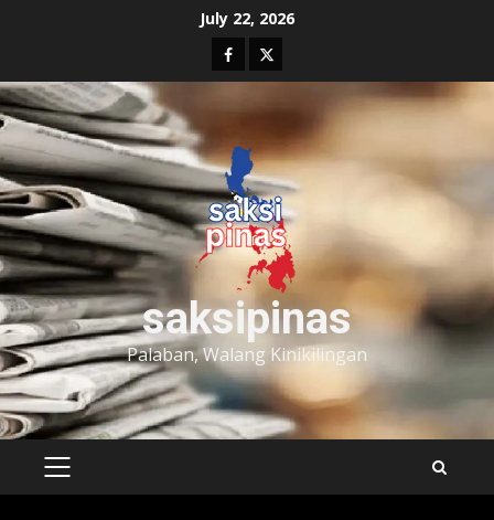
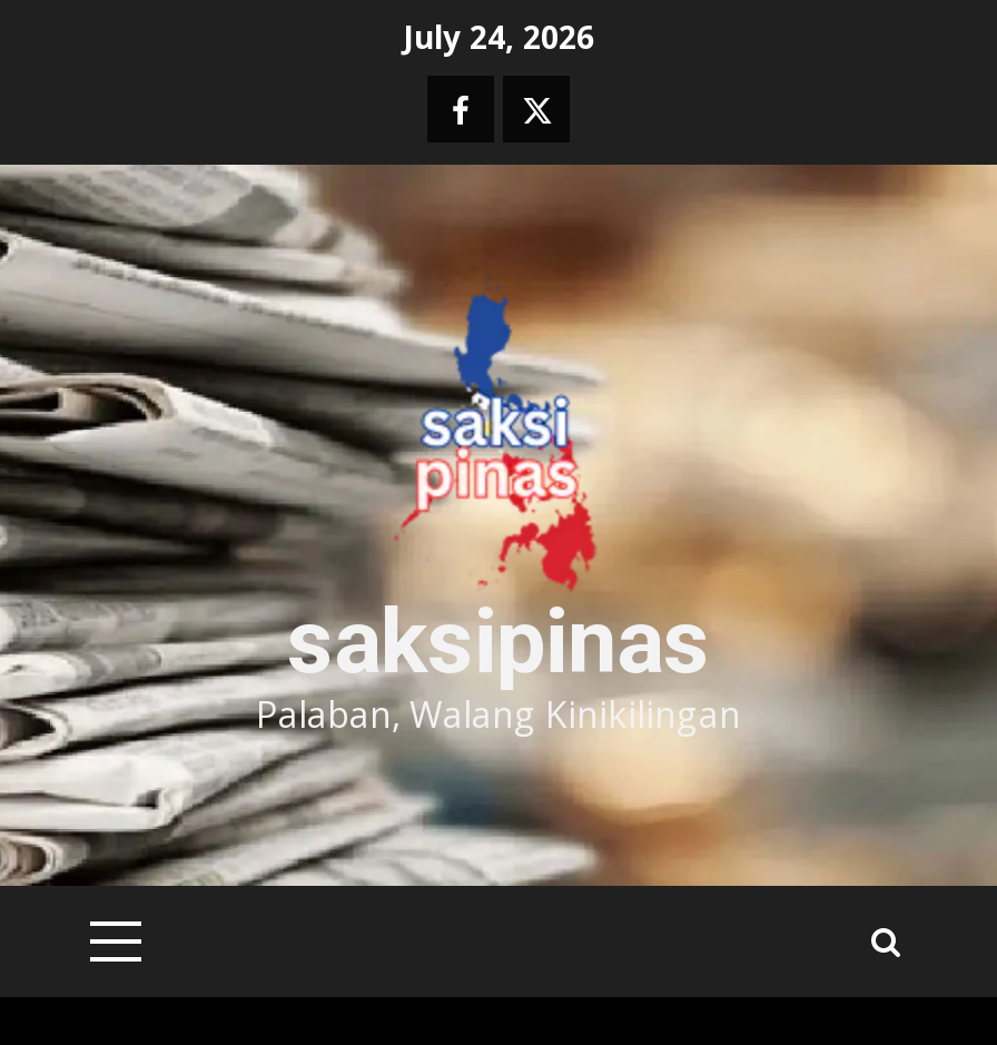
[200,8,294,29] July 22, 2026 -> [403,16,594,58] July 24, 2026

